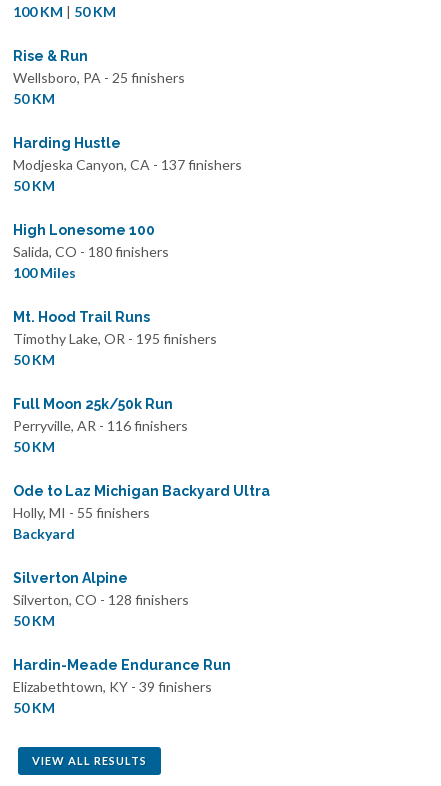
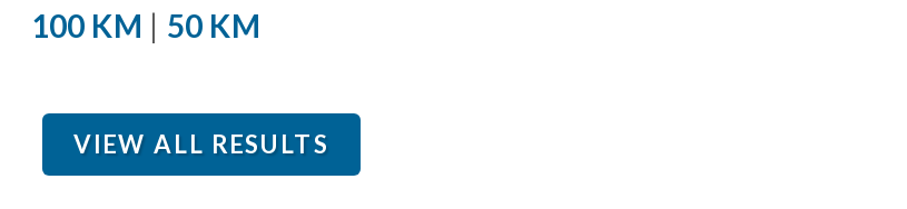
[13,48,270,716] Rise & Run | Wellsboro, PA - 25 finishers | 50 KM | Harding Hustle | Modjeska Canyon, CA - 137 finishers | 50 KM | High Lonesome 100 | Salida, CO - 180 finishers | 100 Miles | Mt. Hood Trail Runs | Timothy Lake, OR - 195 finishers | 50 KM | Full Moon 25k/50k Run | Perryville, AR - 116 finishers | 50 KM | Ode to Laz Michigan Backyard Ultra | Holly, MI - 55 finishers | Backyard | Silverton Alpine | Silverton, CO - 128 finishers | 50 KM | Hardin-Meade Endurance Run | Elizabethtown, KY - 39 finishers | 50 KM -> none

